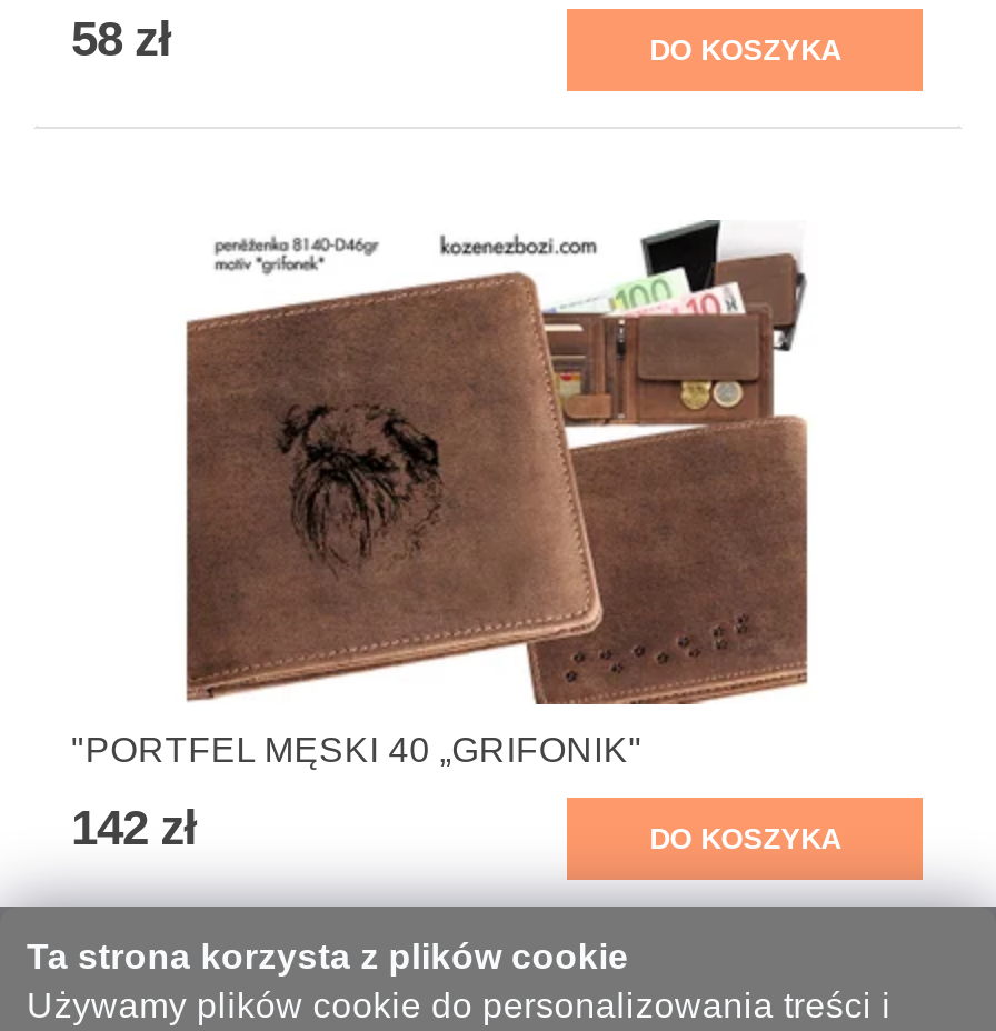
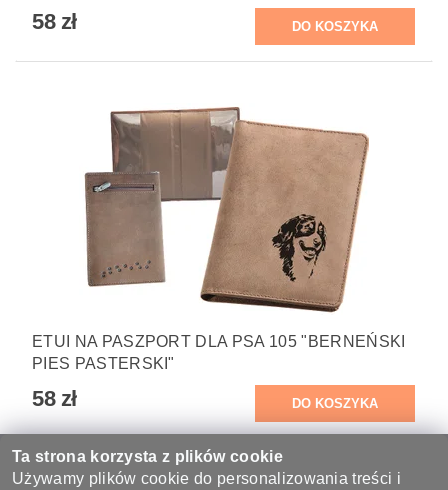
[71,218,814,770] [image] | "PORTFEL MĘSKI 40 „GRIFONIK" -> [32,106,405,372] [image] | ETUI NA PASZPORT DLA PSA 105 "BERNEŃSKI | PIES PASTERSKI"
[71,801,196,856] 142 zł -> [32,386,77,411] 58 zł

